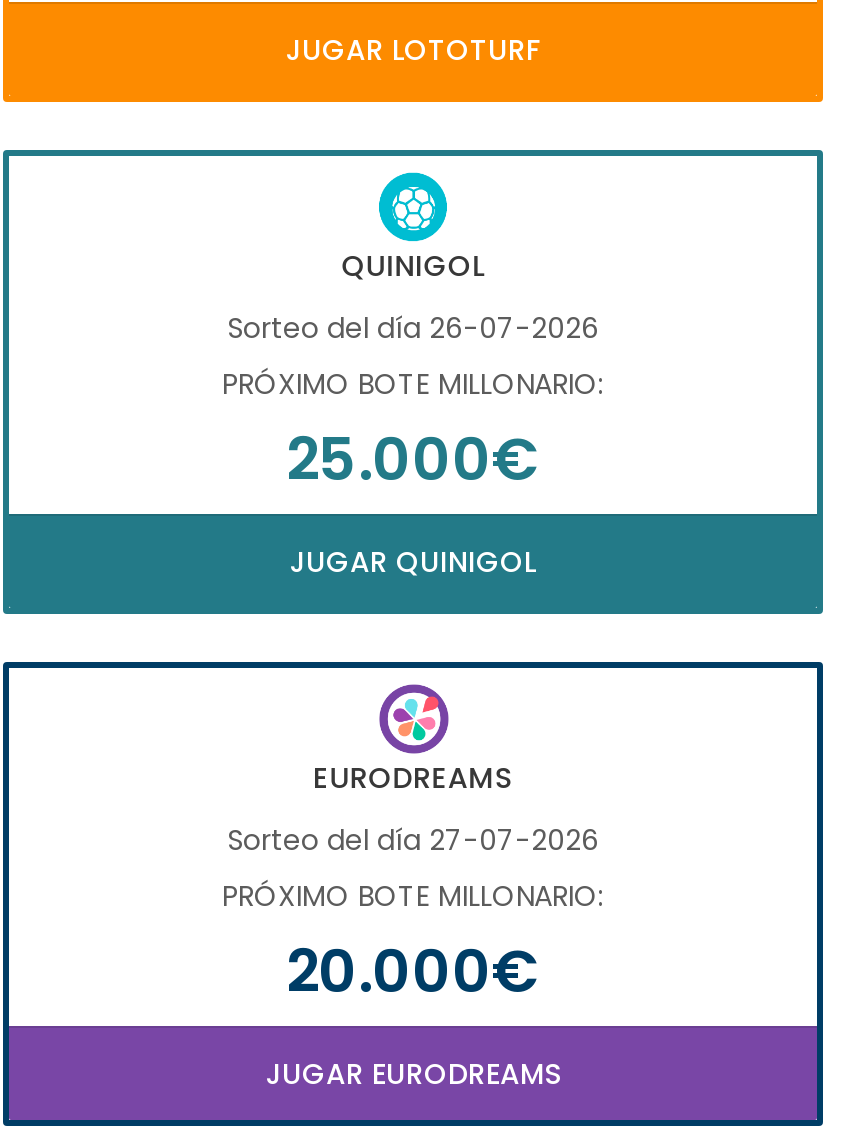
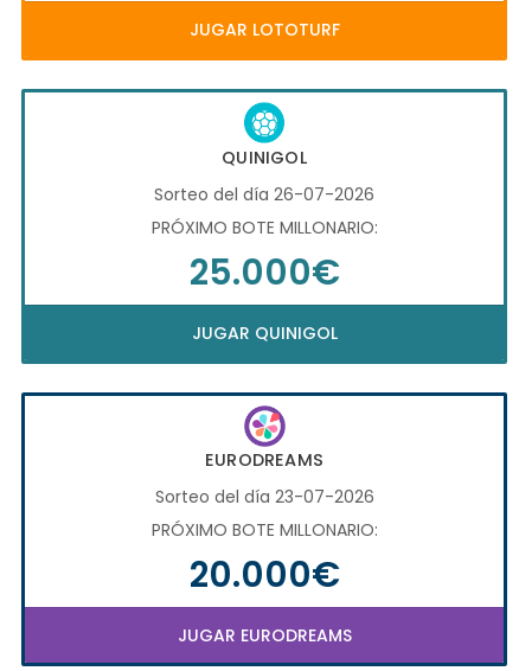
[227,819,599,859] Sorteo del día 27-07-2026 -> [155,485,374,509] Sorteo del día 23-07-2026

